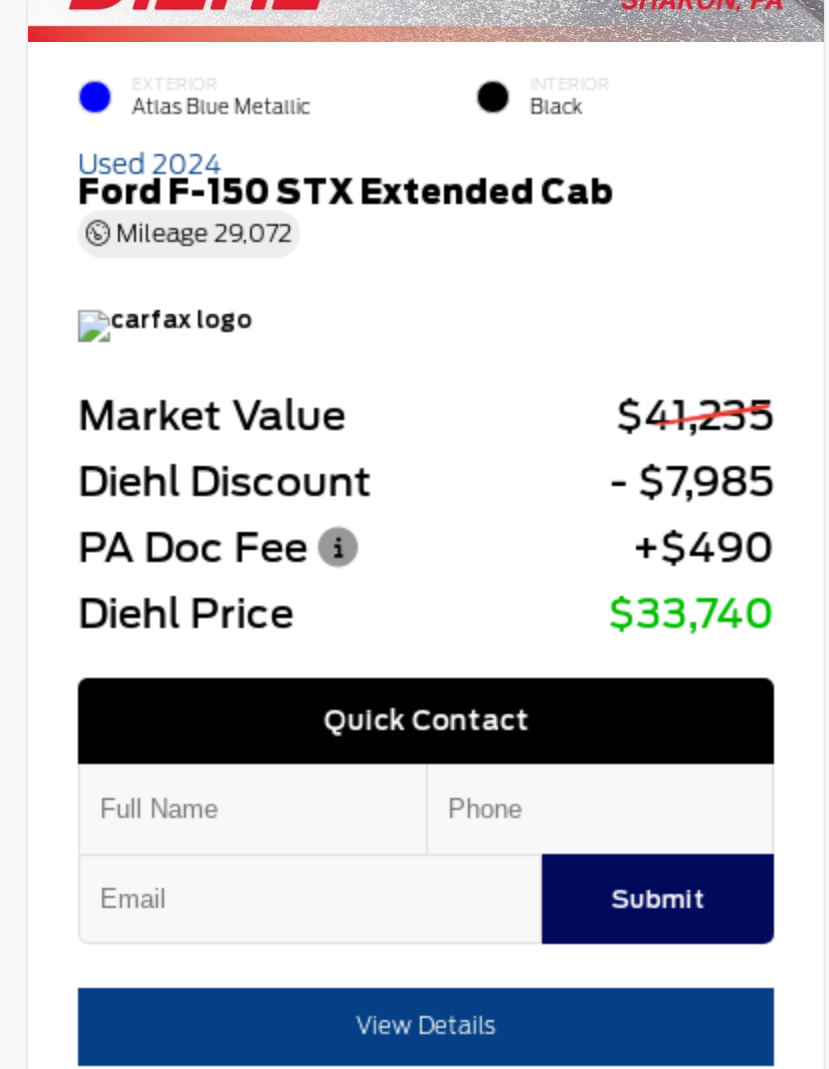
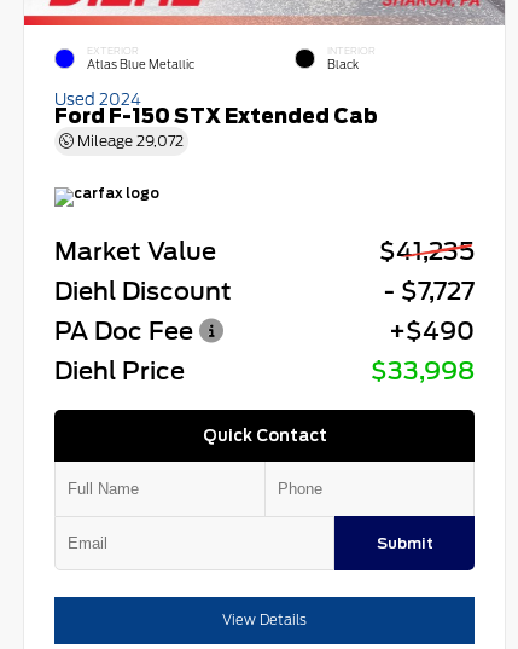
[610,457,774,505] - $7,985 -> [384,276,475,305] - $7,727
[608,589,774,637] $33,740 -> [371,356,475,385] $33,998

